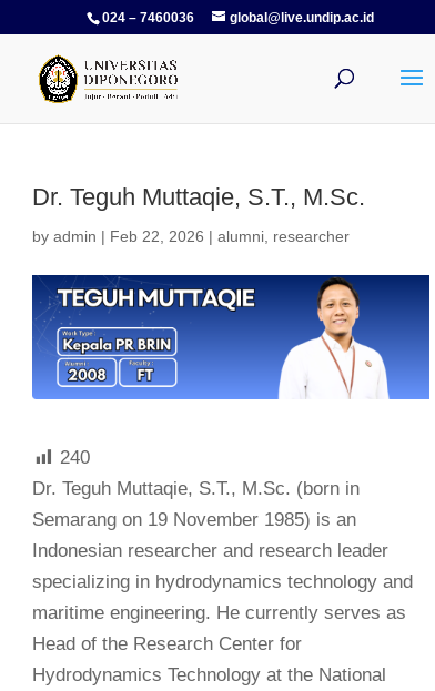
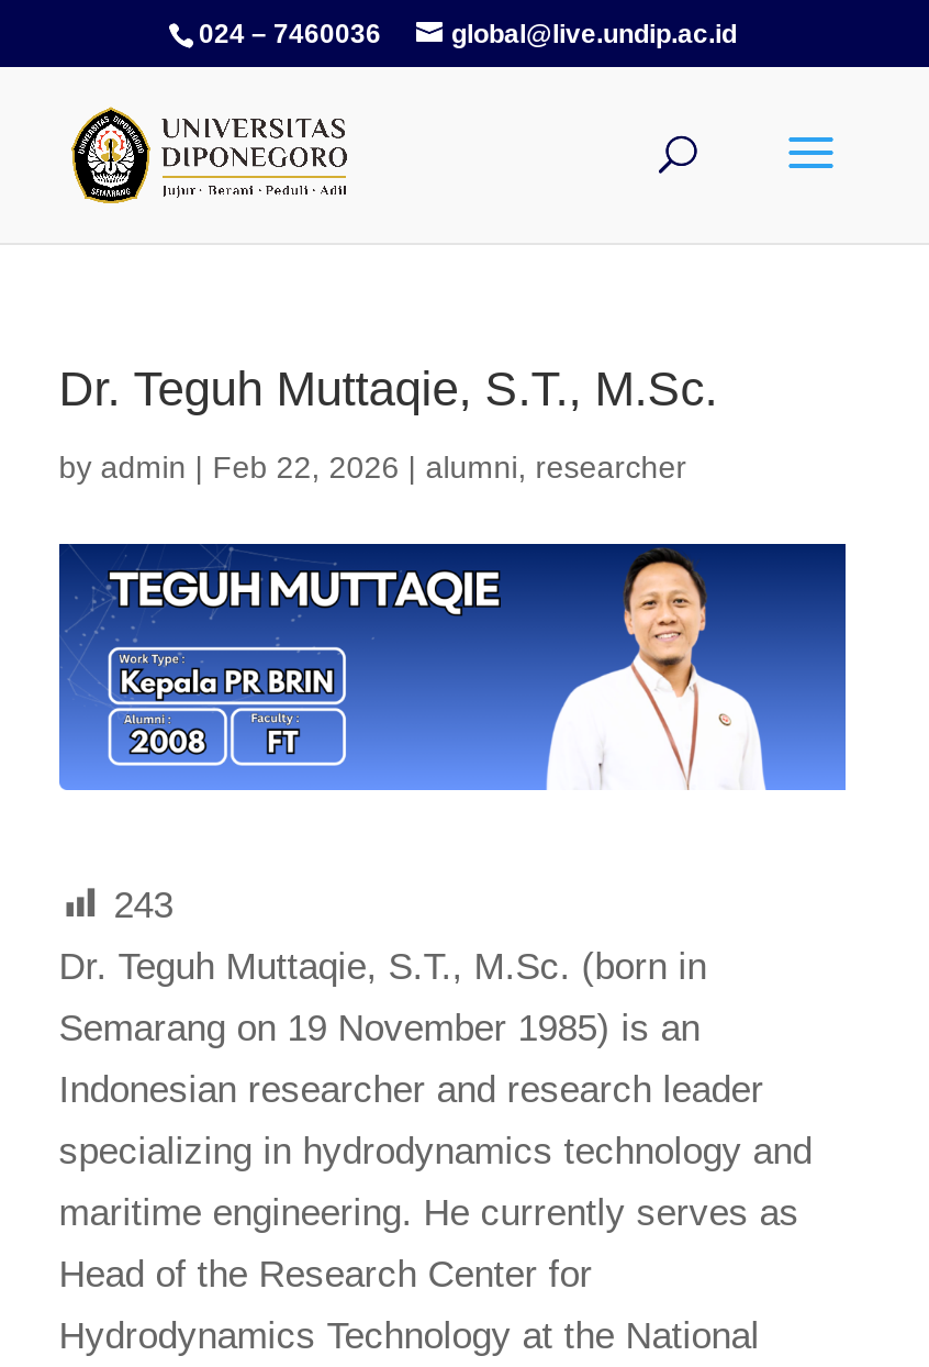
[60,447,90,468] 240 -> [114,884,173,926] 243

